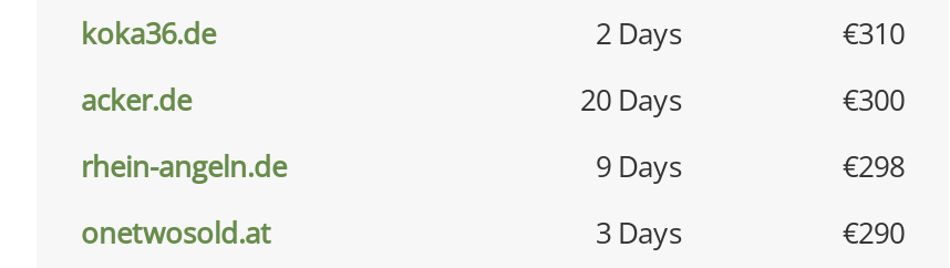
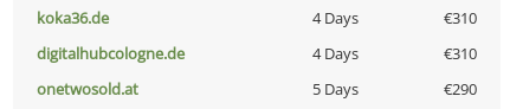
[596,13,682,53] 2 Days -> [312,7,358,28] 4 Days
[81,80,905,186] acker.de | 20 Days | €300 | rhein-angeln.de | 9 Days | €298 -> [37,43,477,64] digitalhubcologne.de | 4 Days | €310
[596,213,682,252] 3 Days -> [312,78,358,100] 5 Days

